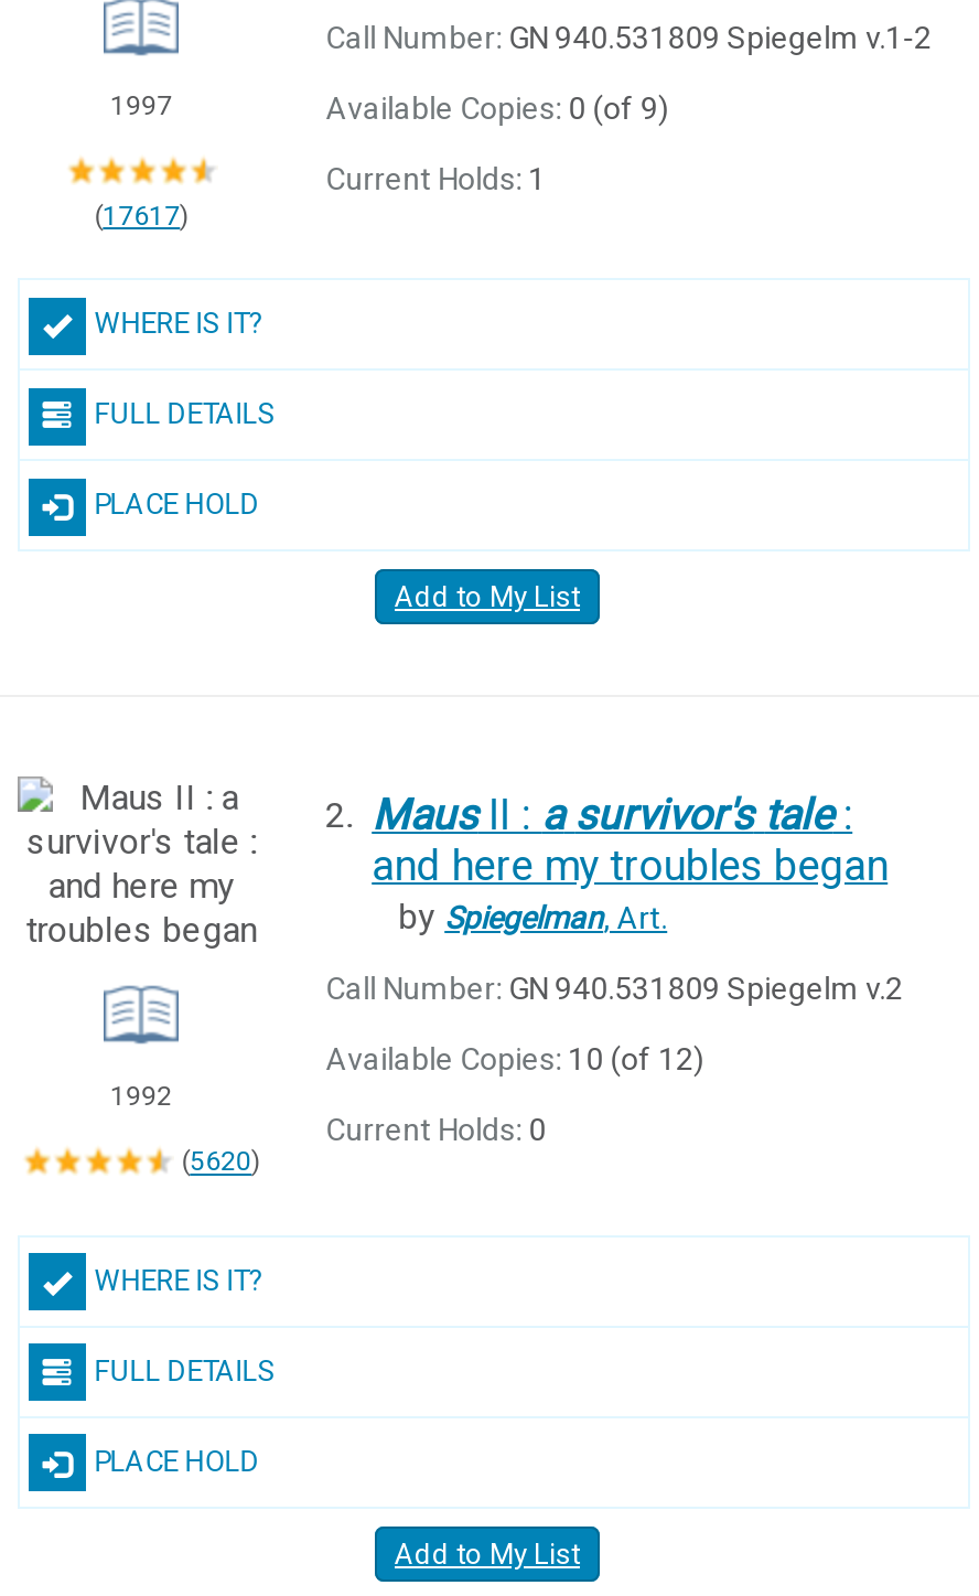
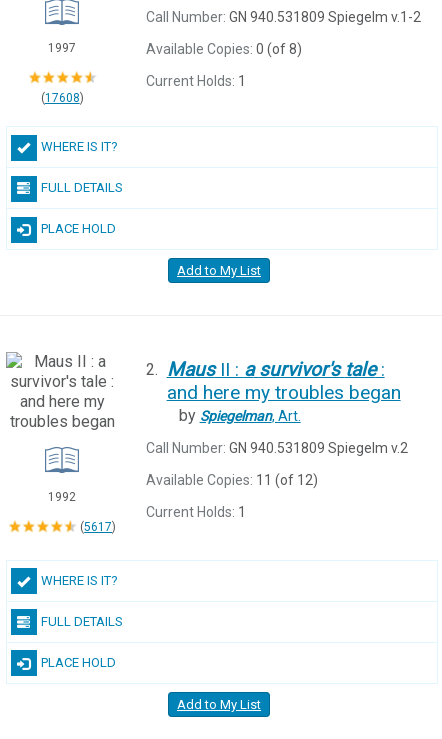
[325,90,669,126] Available Copies: 0 (of 9) -> [146,41,302,57] Available Copies: 0 (of 8)
[94,202,189,233] (17617) -> [41,91,84,105] (17608)
[325,1042,705,1077] Available Copies: 10 (of 12) -> [146,472,318,488] Available Copies: 11 (of 12)
[325,1113,546,1148] Current Holds: 0 -> [146,504,246,520] Current Holds: 1
[175,1146,261,1177] (5620) -> [77,519,116,533] (5617)

